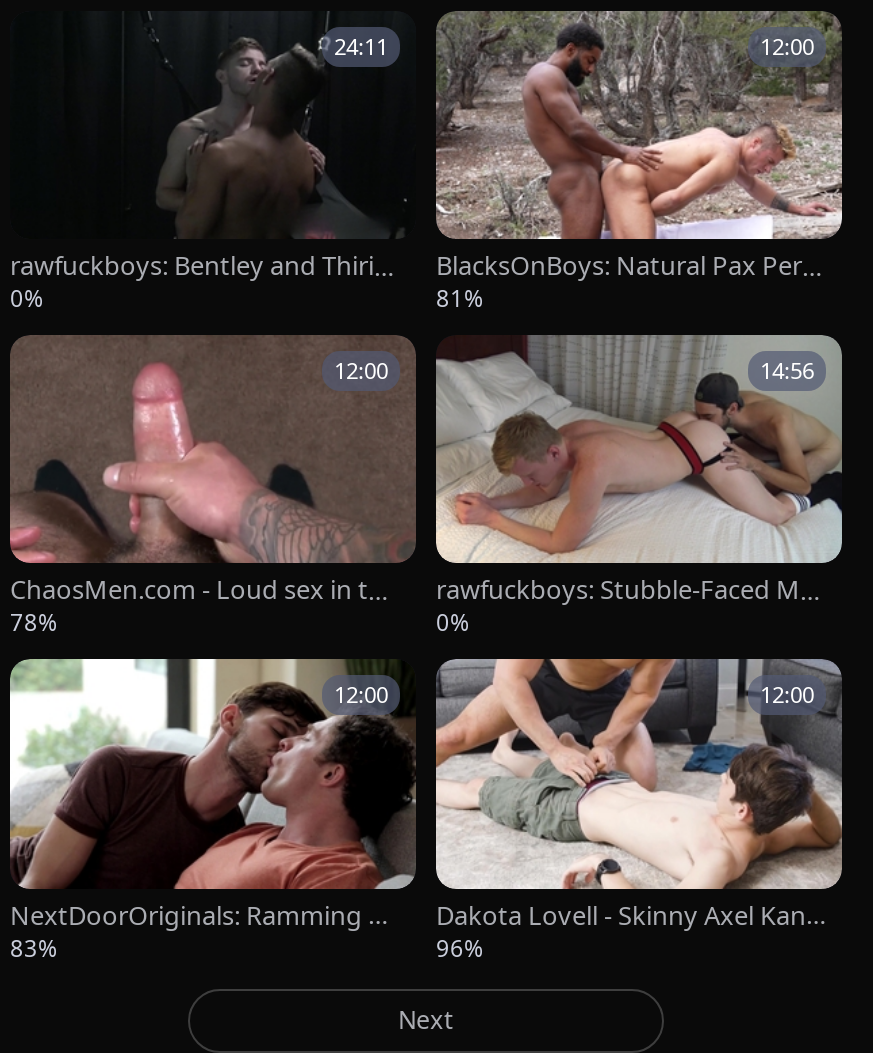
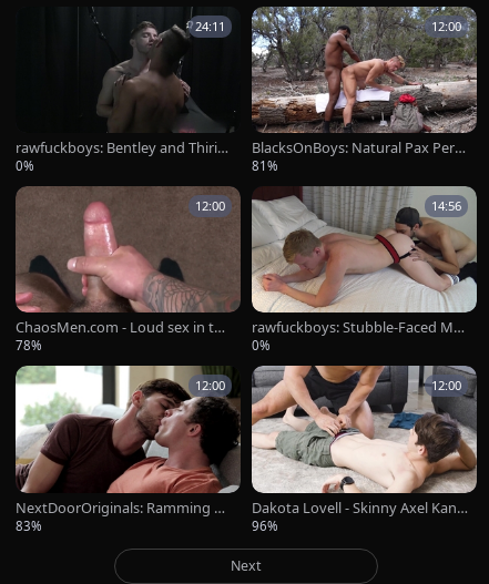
[434,11,842,241] [image] -> [252,7,477,134] [image]

